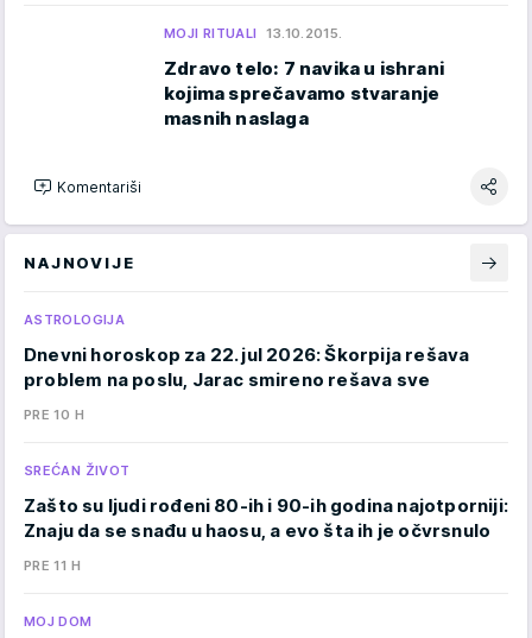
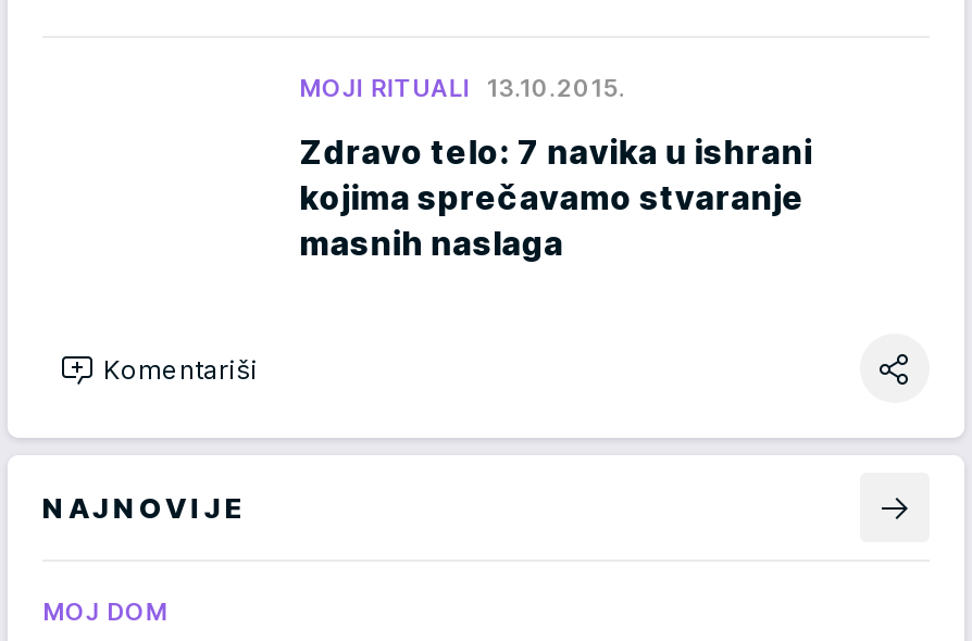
[24,311,508,574] ASTROLOGIJA | Dnevni horoskop za 22. jul 2026: Škorpija rešava | problem na poslu, Jarac smireno rešava sve | PRE 10 H | SREĆAN ŽIVOT | Zašto su ljudi rođeni 80-ih i 90-ih godina najotporniji: | Znaju da se snađu u haosu, a evo šta ih je očvrsnulo | PRE 11 H -> none

